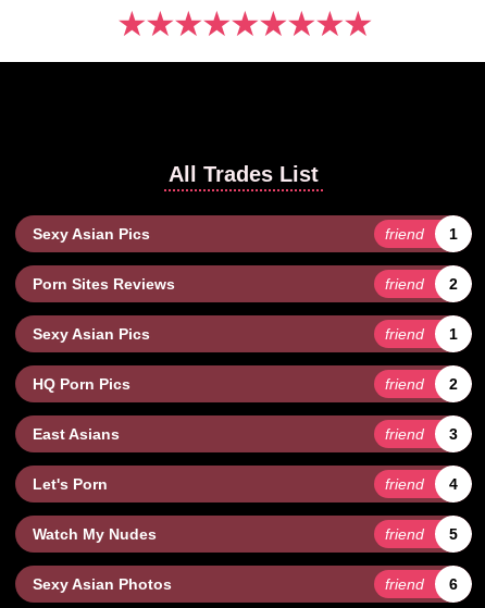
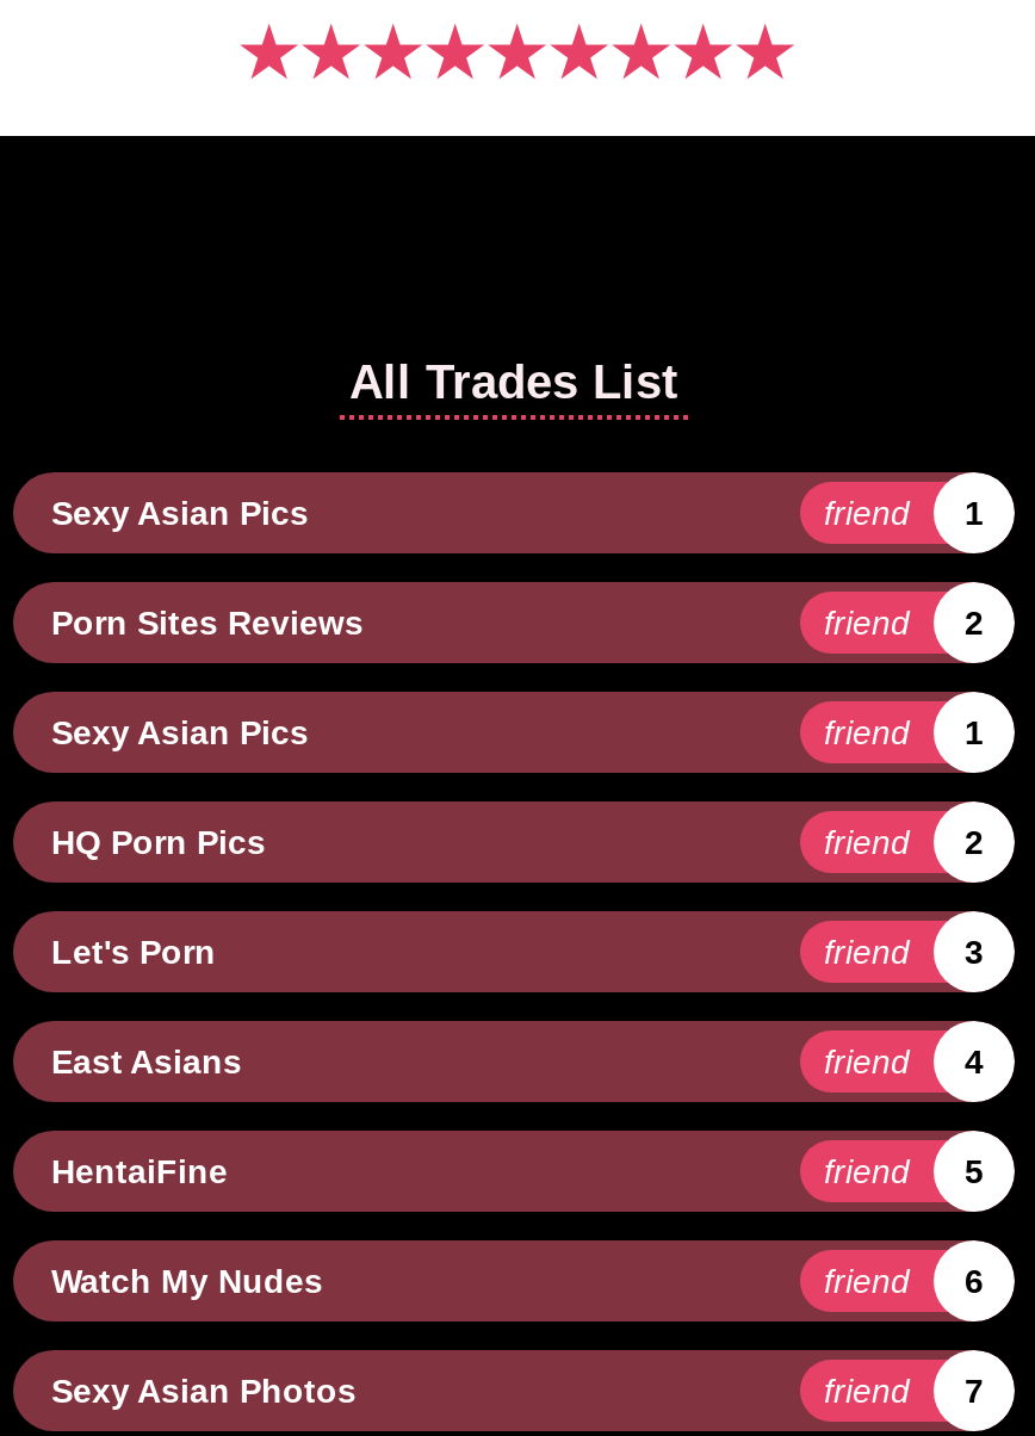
none -> [51,933,984,971] Let's Porn | friend | 3
[385,425,458,443] friend 3 -> [824,1043,984,1081] friend 4
[33,475,108,493] Let's Porn -> [51,1152,228,1191] HentaiFine
[385,475,458,493] friend 4 -> [824,1152,984,1191] friend 5
[385,525,458,543] friend 5 -> [824,1262,984,1300] friend 6
[385,575,458,593] friend 6 -> [824,1372,984,1410] friend 7

